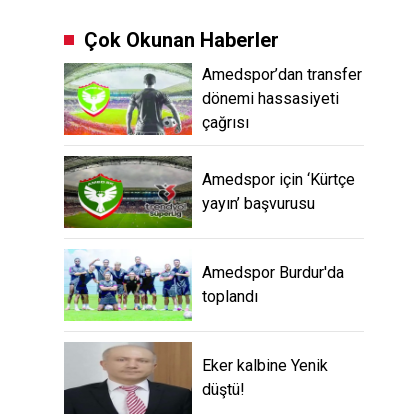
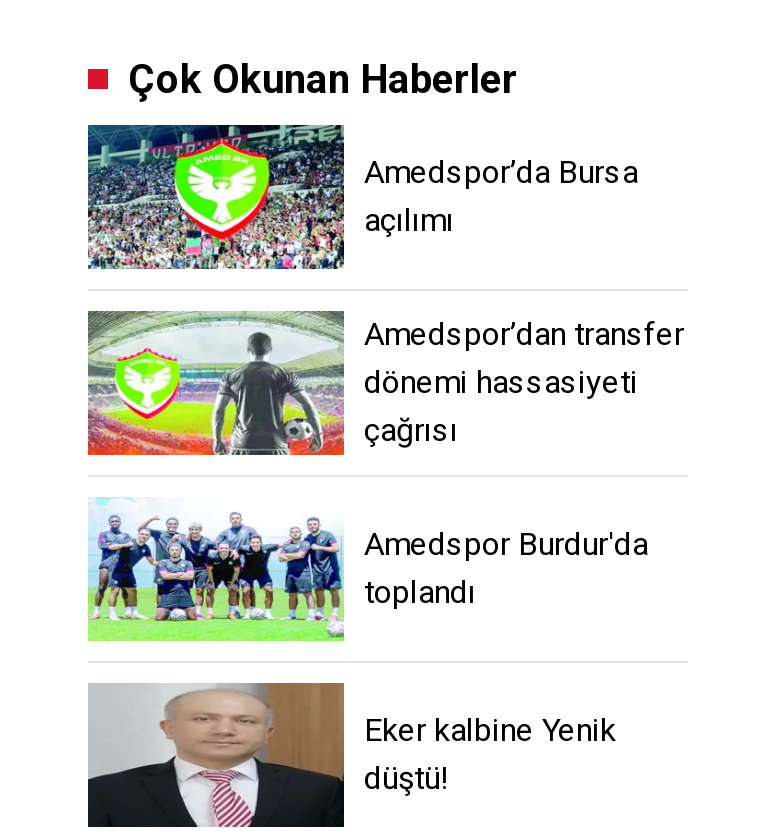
none -> [86,123,638,271] [image] | Amedspor’da Bursa | açılımı
moved [62,61,362,137] -> [84,307,684,459]: [image] | Amedspor’dan transfer | dönemi hassasiyeti | çağrısı
[63,155,355,229] [image] | Amedspor için ‘Kürtçe | yayın’ başvurusu -> none

